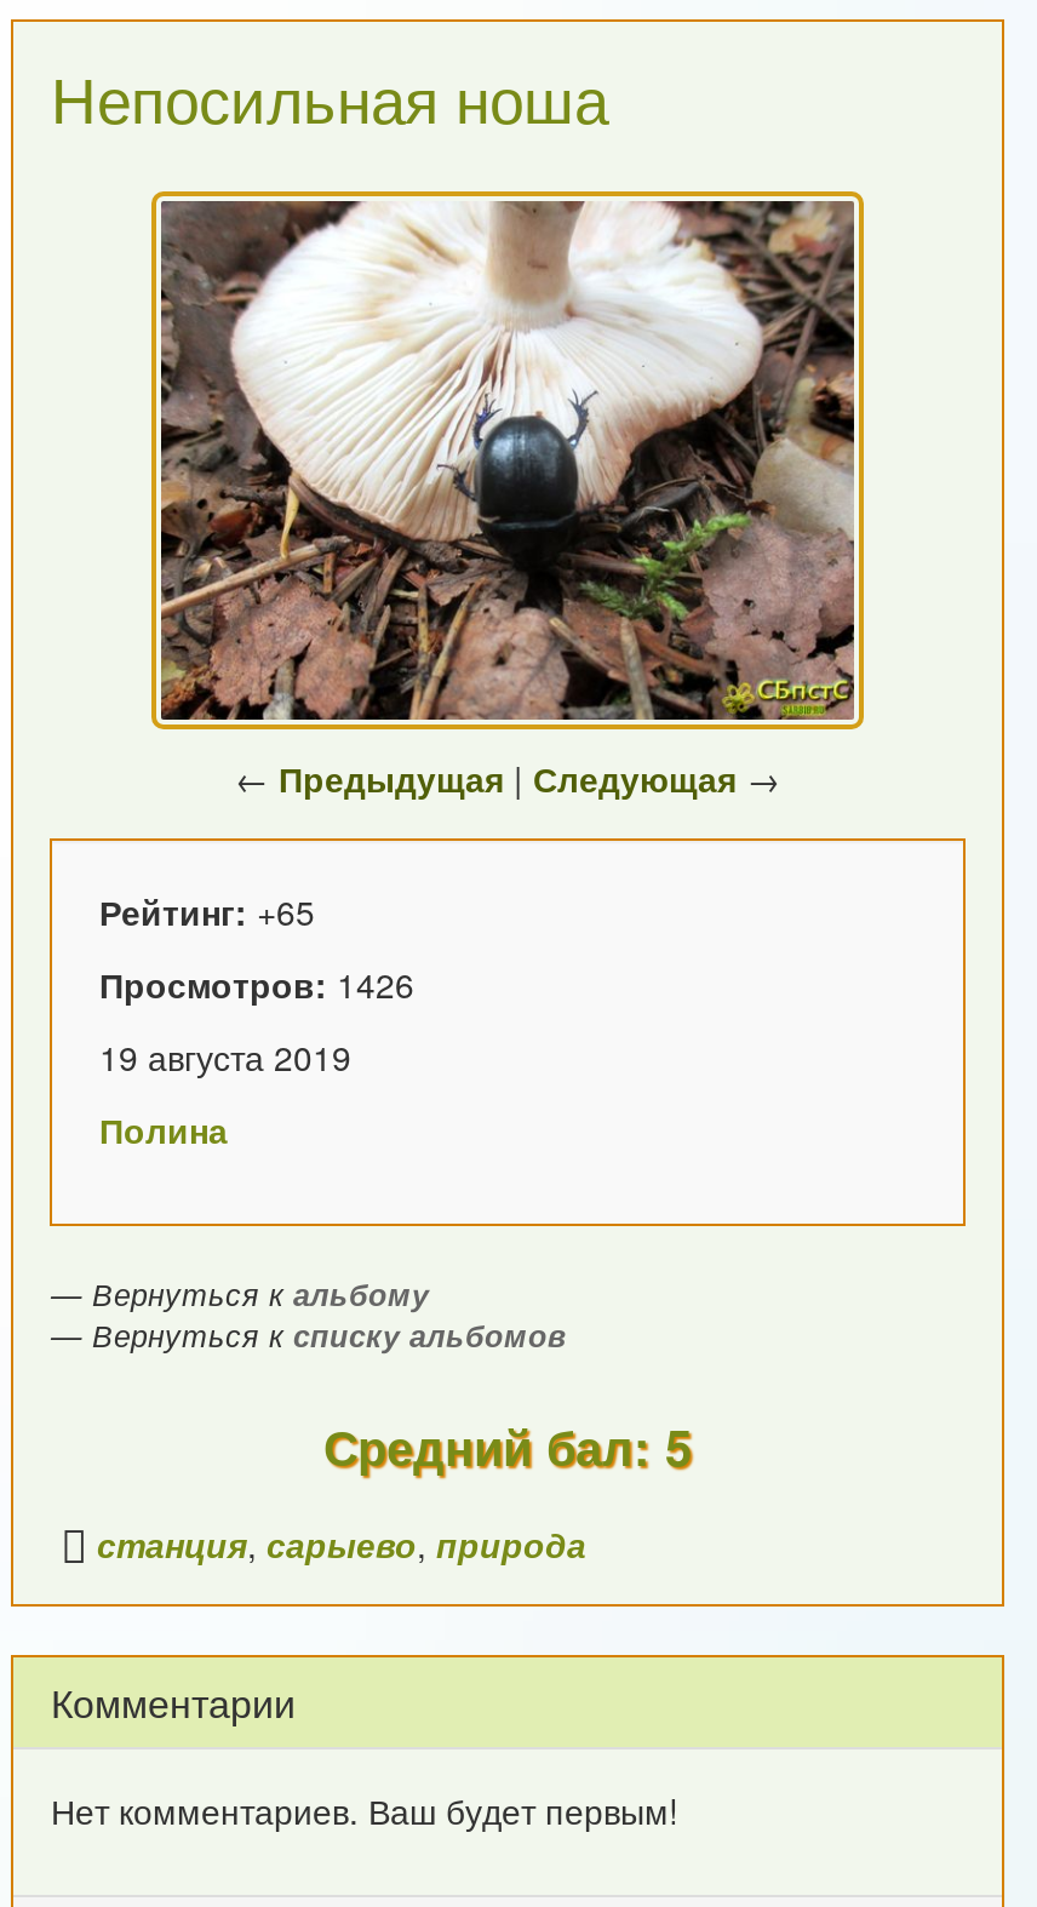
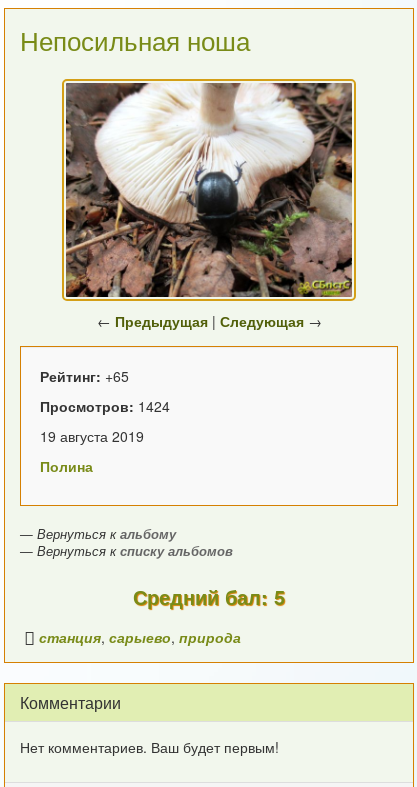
[99,960,414,1009] Просмотров: 1426 -> [40,396,170,416] Просмотров: 1424

